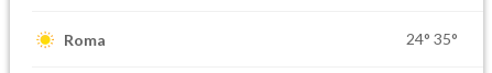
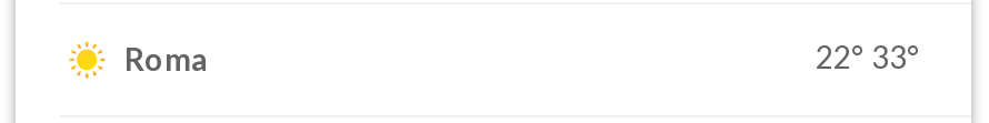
[406,29,458,47] 24° 35° -> [816,39,920,76] 22° 33°

